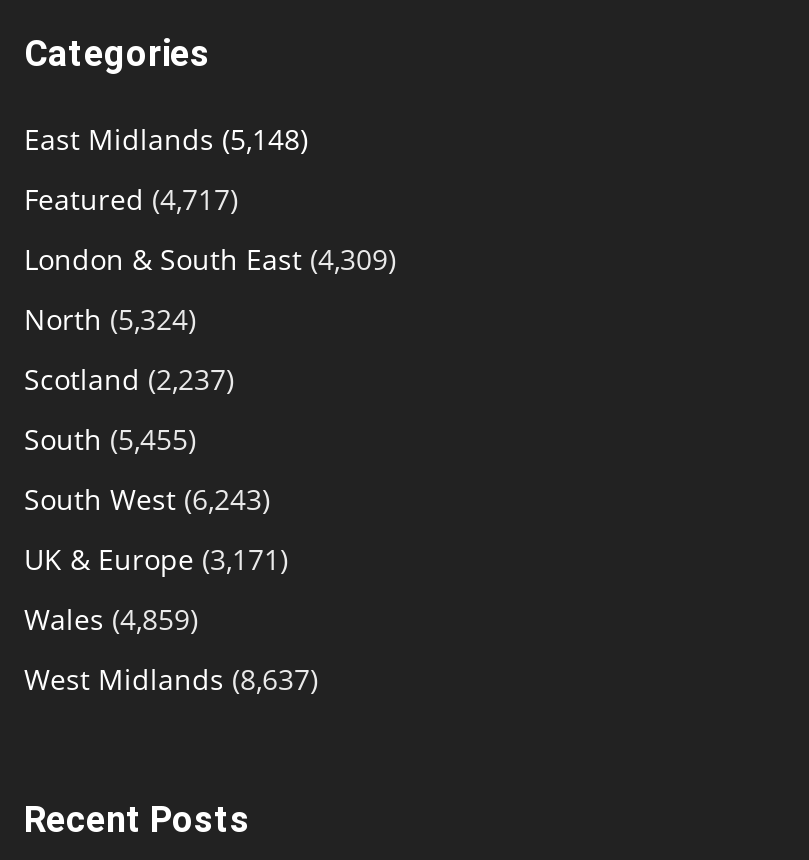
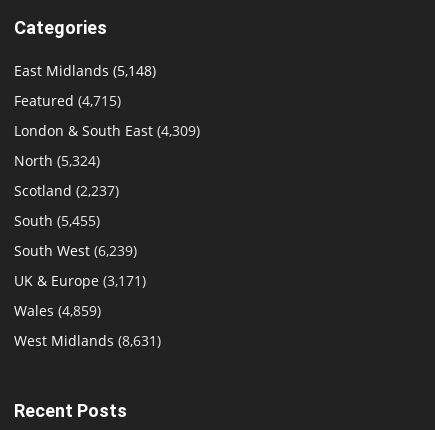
[24,180,238,218] Featured (4,717) -> [14,91,121,110] Featured (4,715)
[24,480,270,518] South West (6,243) -> [14,241,137,260] South West (6,239)
[24,660,318,698] West Midlands (8,637) -> [14,331,161,350] West Midlands (8,631)

